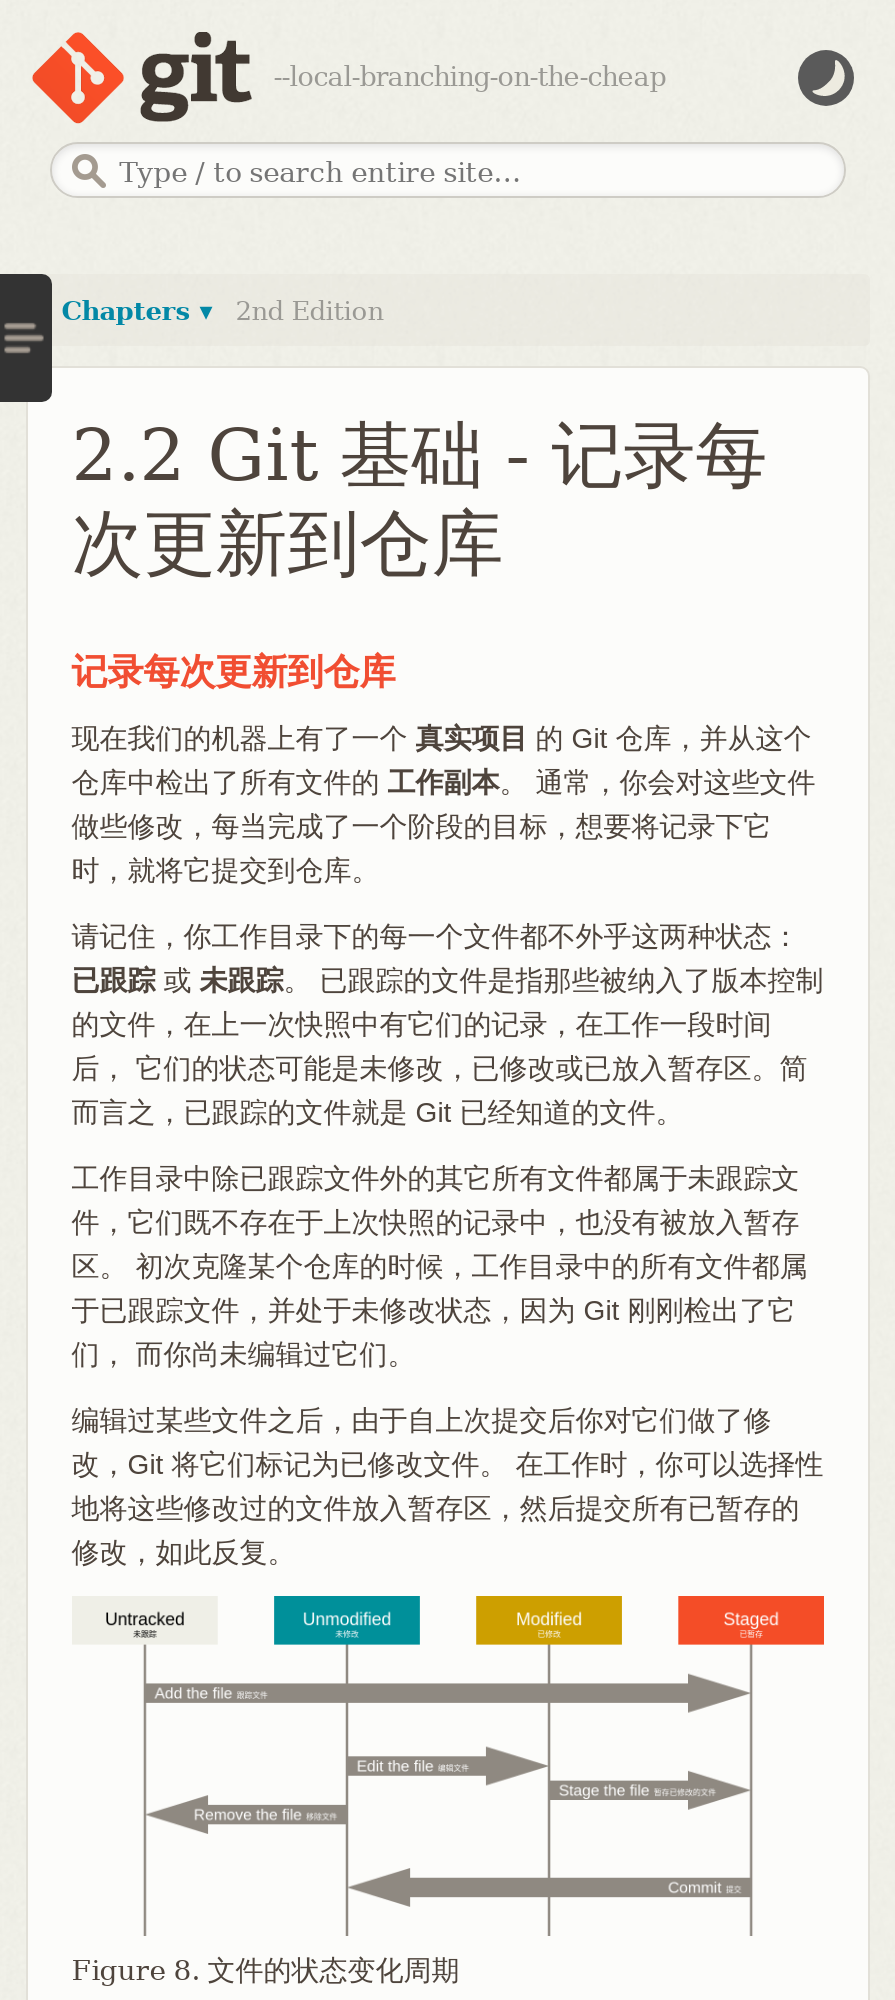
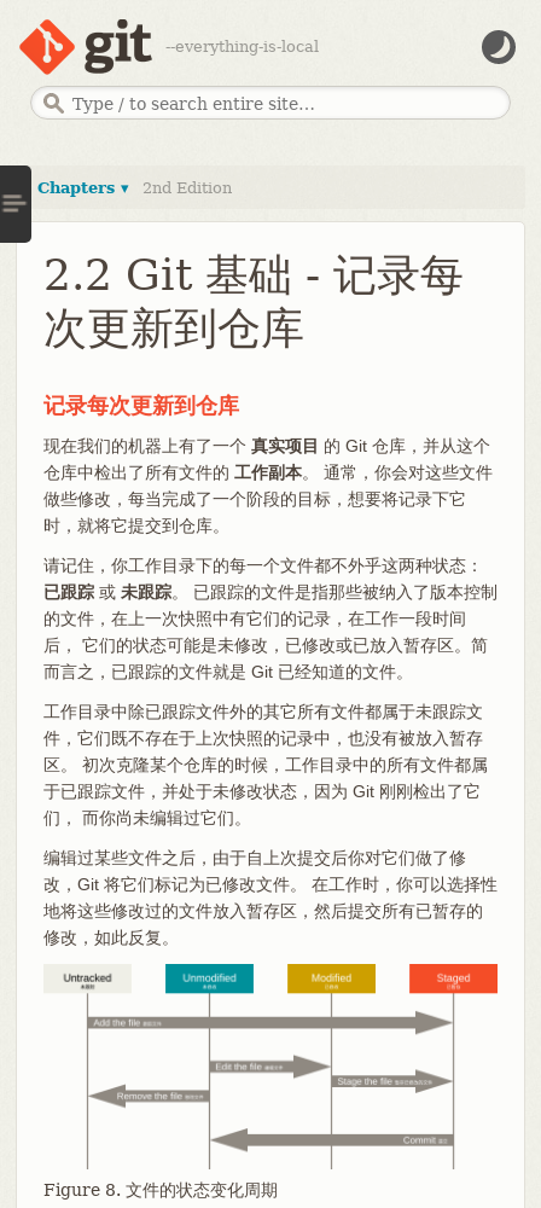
[274,62,666,92] --local-branching-on-the-cheap -> [165,37,319,56] --everything-is-local

